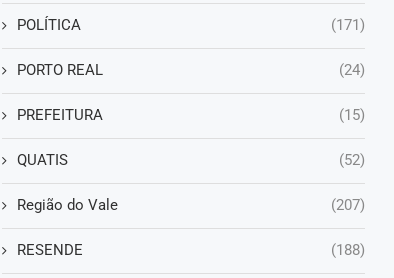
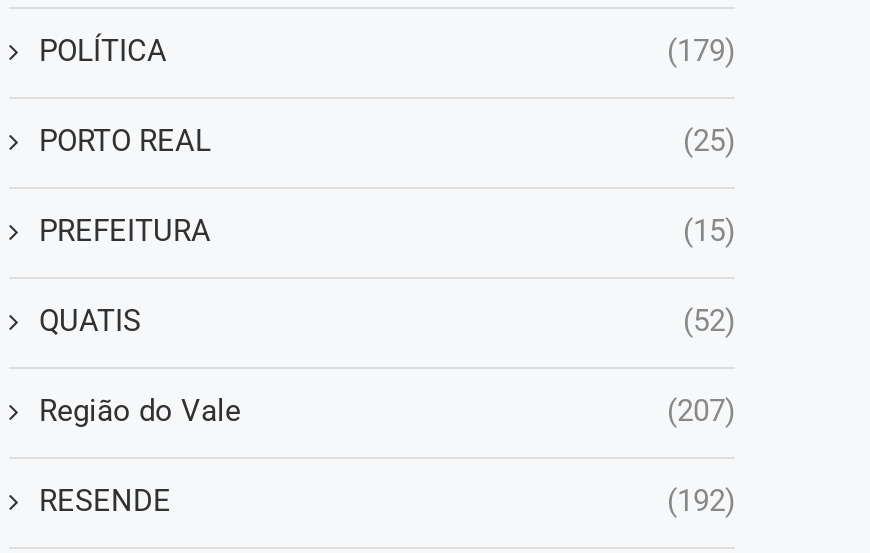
[331,16,365,34] (171) -> [667,33,735,69] (179)
[339,61,365,79] (24) -> [683,123,735,159] (25)
[331,241,365,259] (188) -> [667,483,735,519] (192)

